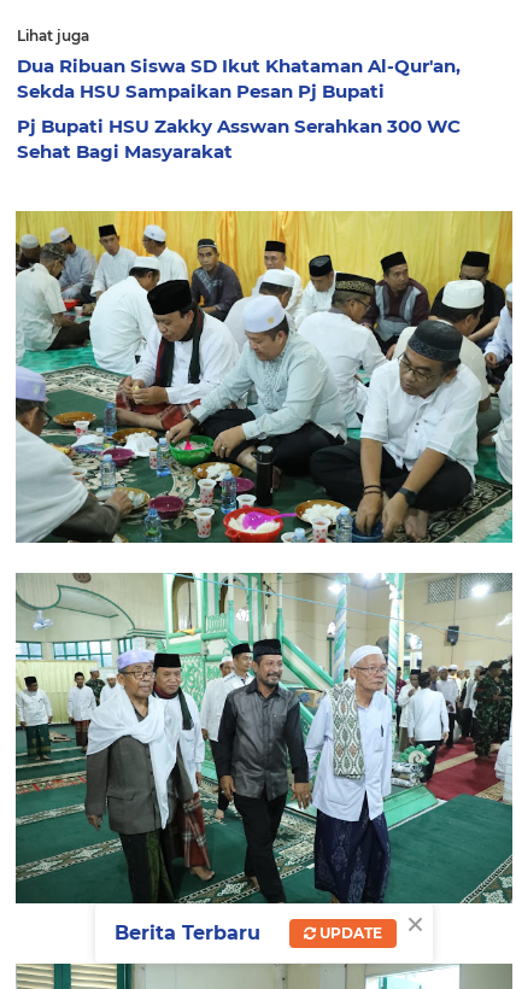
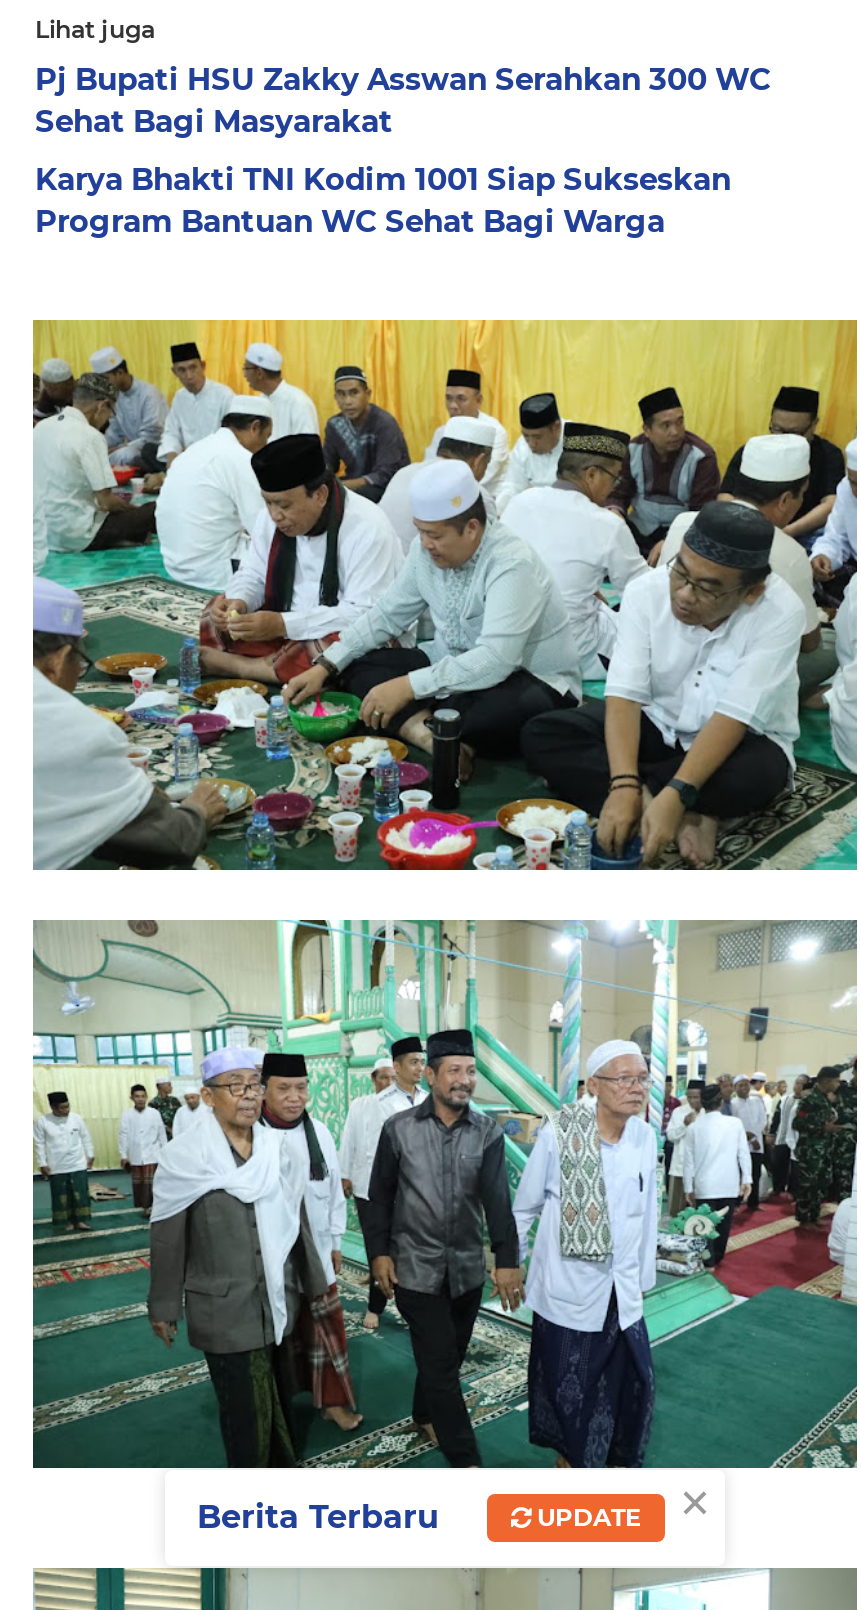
[17,54,461,103] Dua Ribuan Siswa SD Ikut Khataman Al-Qur'an, | Sekda HSU Sampaikan Pesan Pj Bupati -> none
moved [17,115,461,163] -> [35,60,771,140]: Pj Bupati HSU Zakky Asswan Serahkan 300 WC | Sehat Bagi Masyarakat
none -> [35,160,731,240] Karya Bhakti TNI Kodim 1001 Siap Sukseskan | Program Bantuan WC Sehat Bagi Warga

